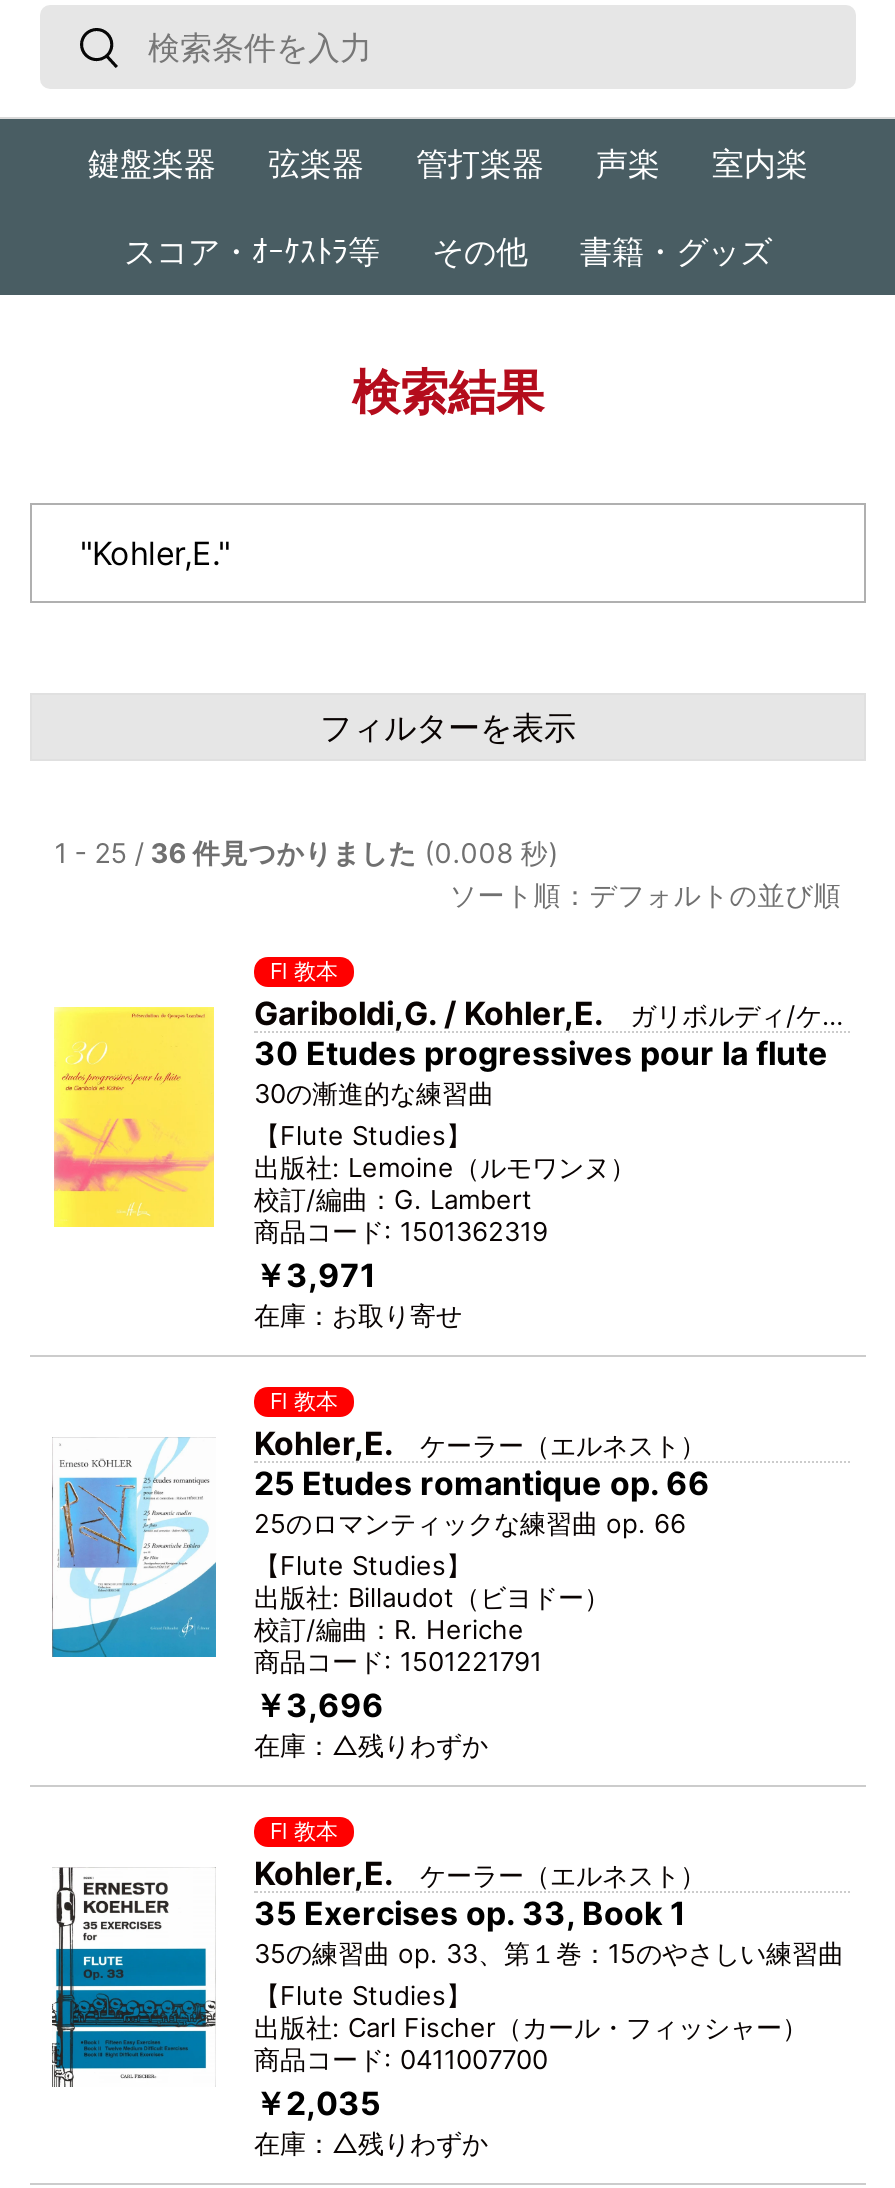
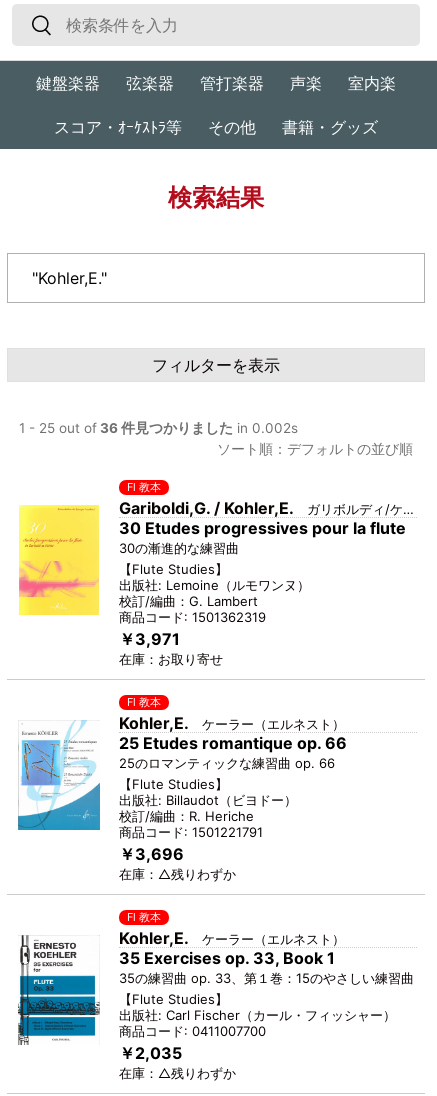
[54,836,558,868] 1 - 25 / 36 件見つかりました(0.008 秒) -> [19,420,298,436] 1 - 25 out of 36 件見つかりました in 0.002s

